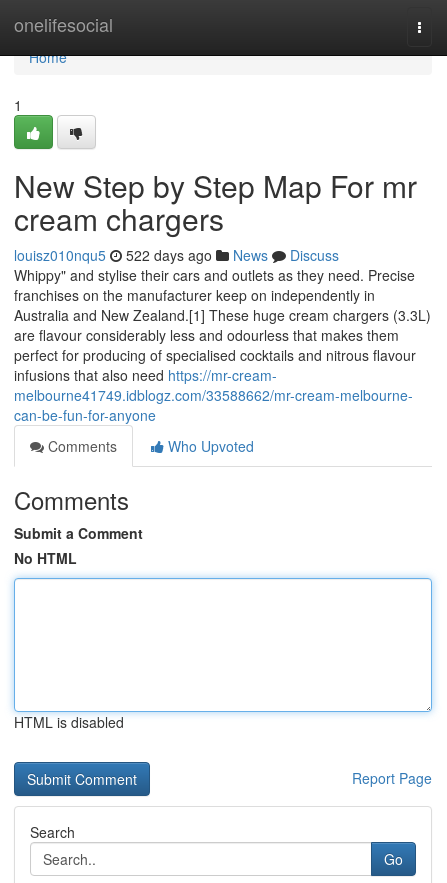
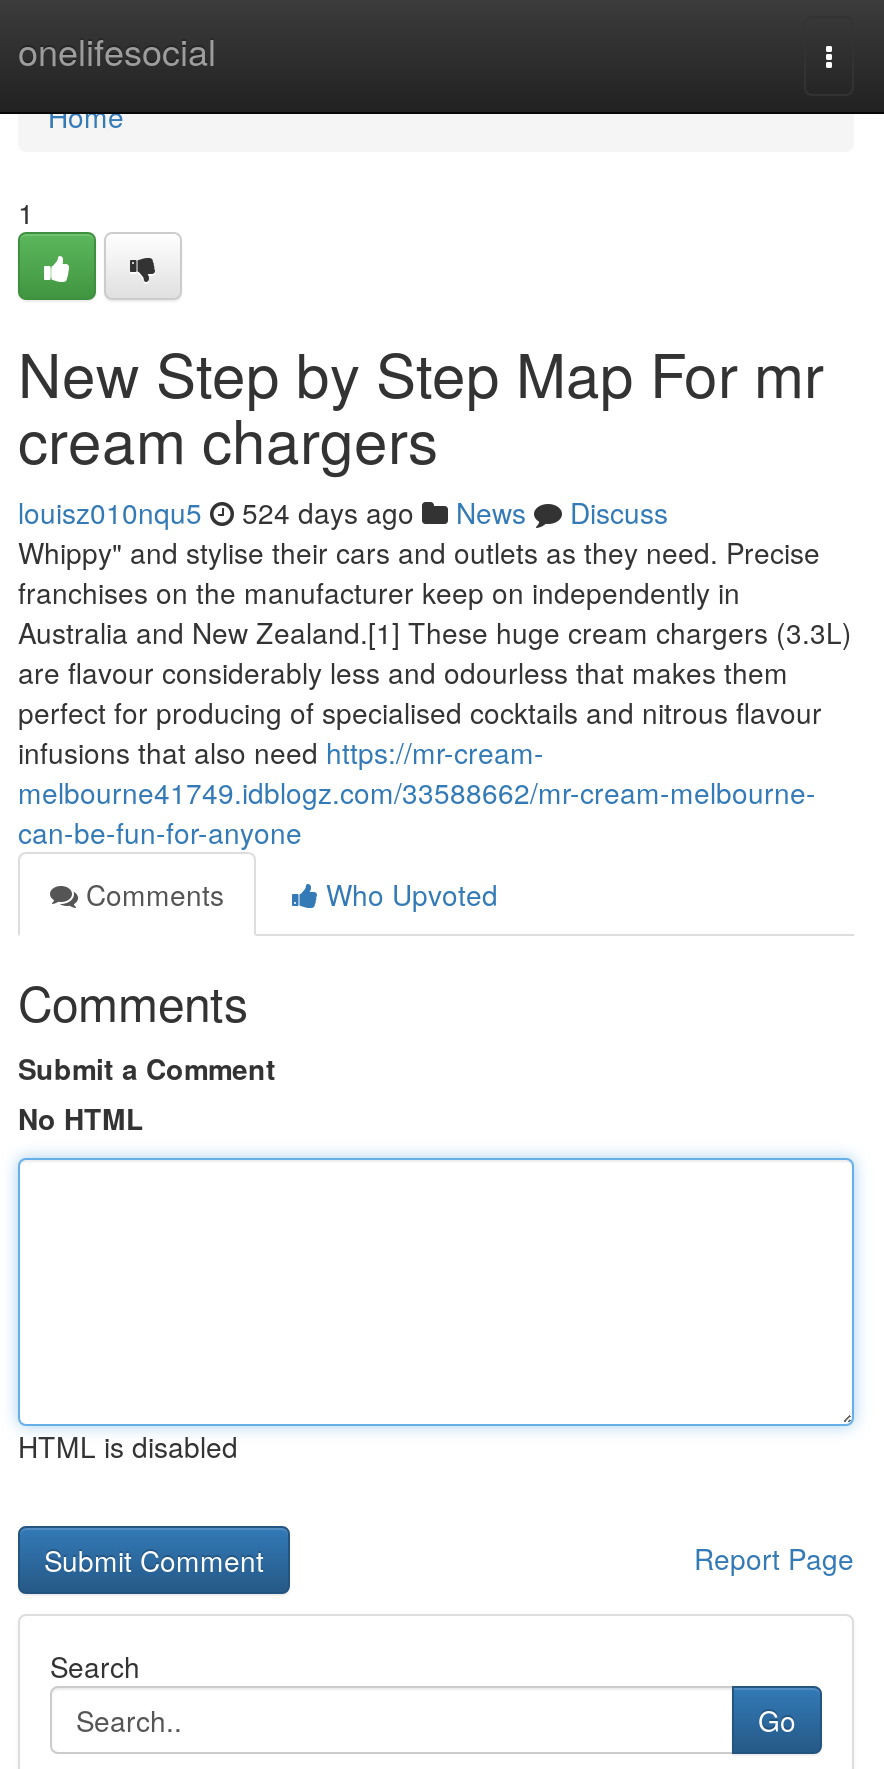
[14,245,339,265] louisz010nqu5 522 days ago News Discuss -> [18,492,668,532] louisz010nqu5 524 days ago News Discuss

